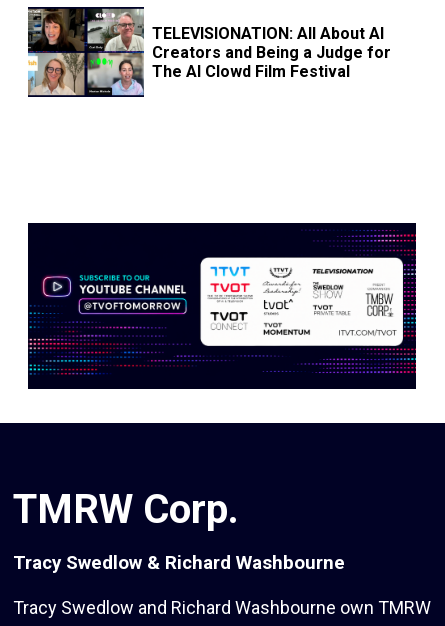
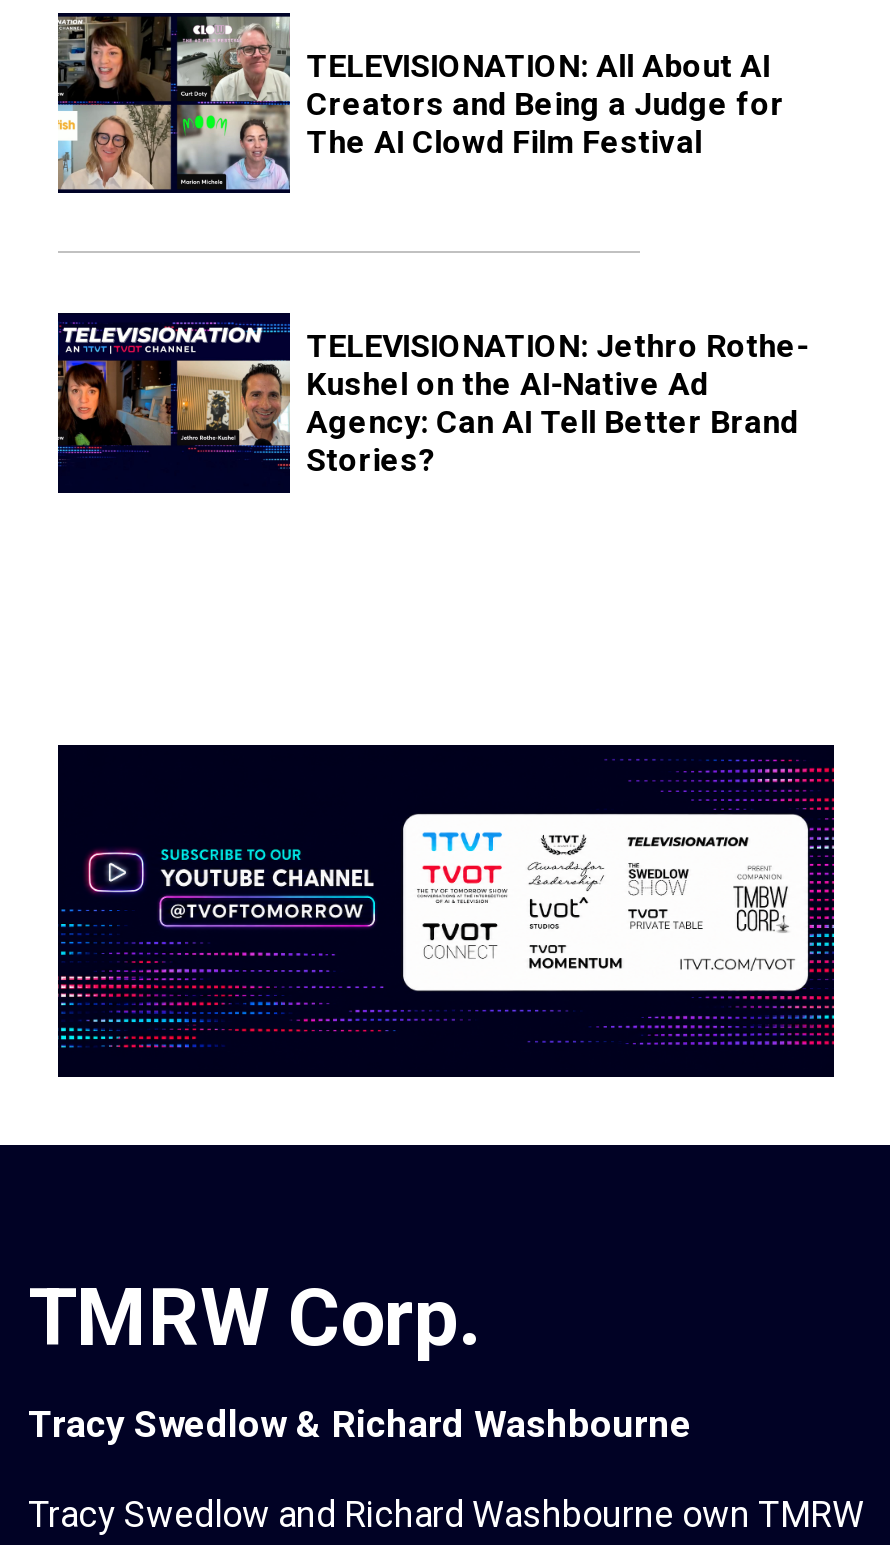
none -> [56,315,808,479] [image] | TELEVISIONATION: Jethro Rothe- | Kushel on the AI-Native Ad | Agency: Can AI Tell Better Brand | Stories?

